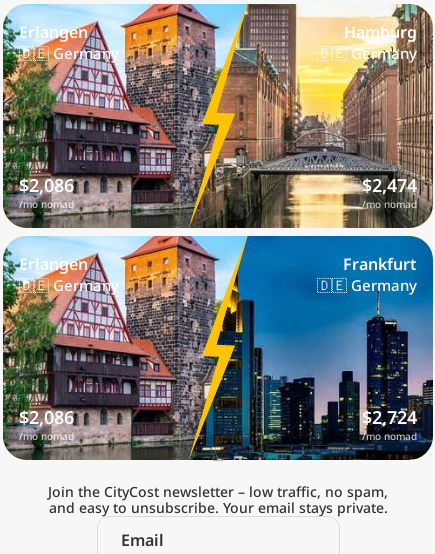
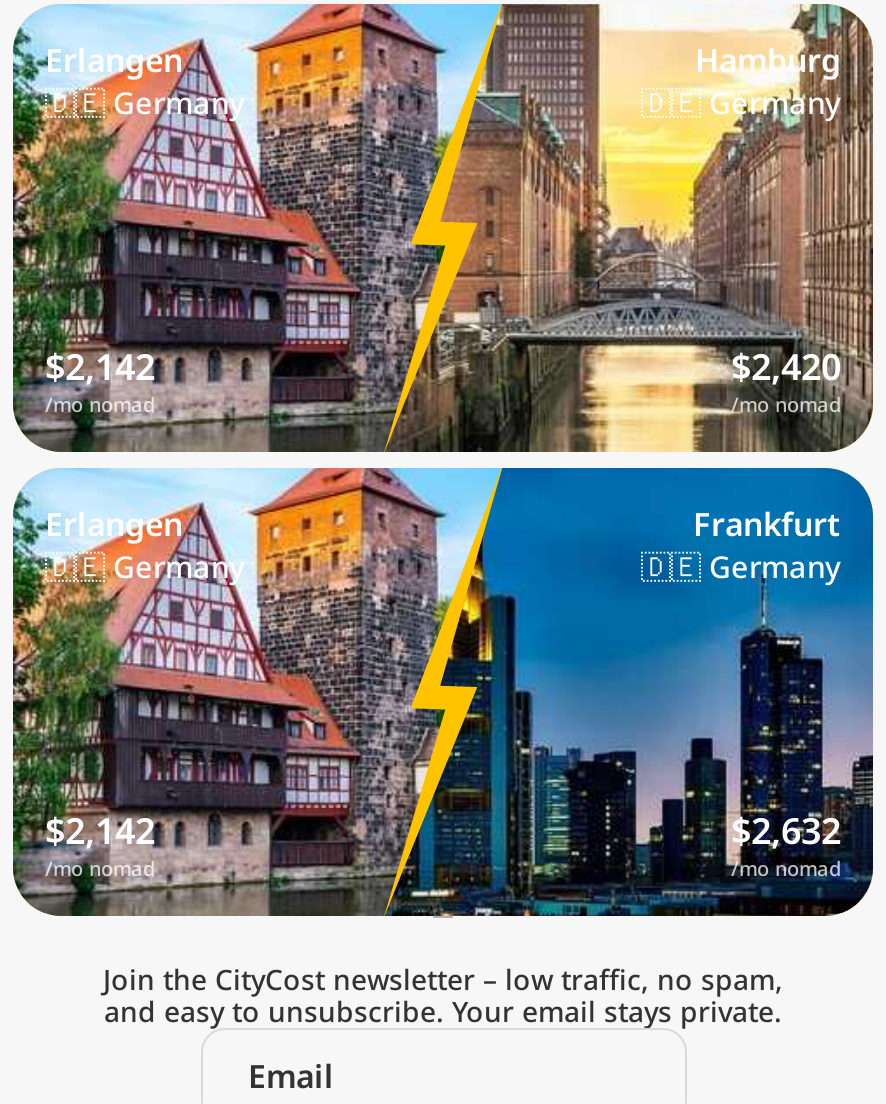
[19,173,74,197] $2,086 -> [45,342,155,390] $2,142
[362,173,417,197] $2,474 -> [731,342,841,390] $2,420
[19,405,74,429] $2,086 -> [45,806,155,854] $2,142
[362,405,417,429] $2,724 -> [731,806,841,854] $2,632

